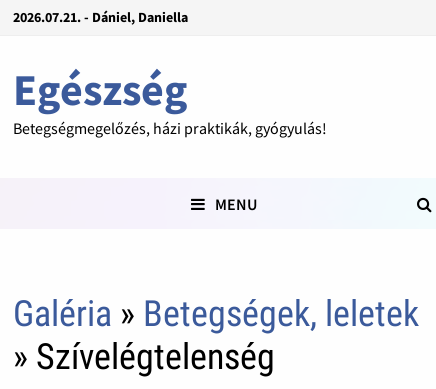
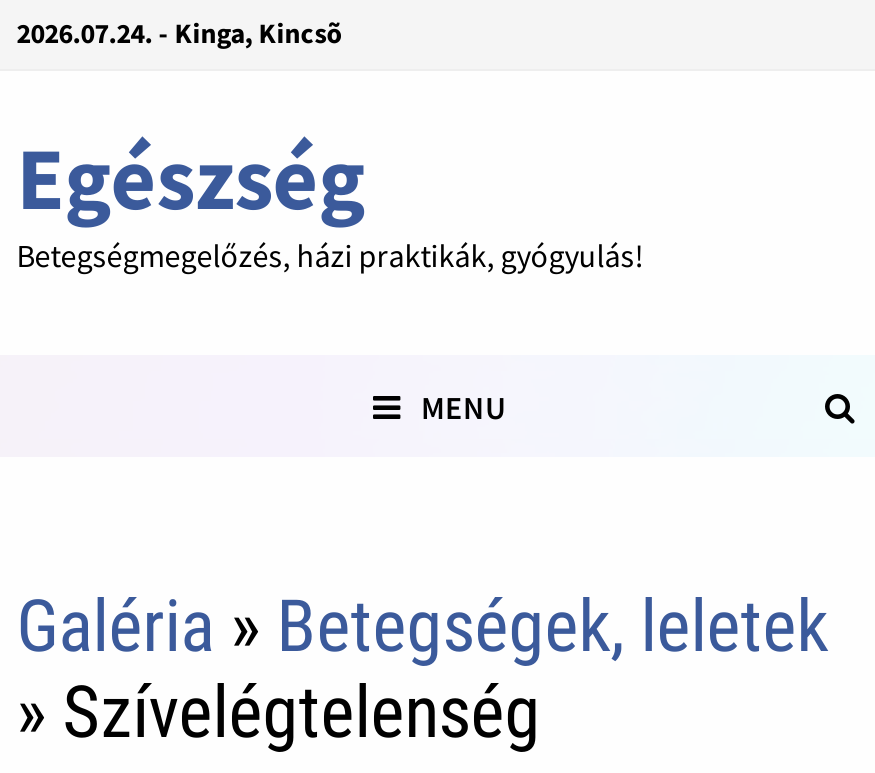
[13,8,188,26] 2026.07.21. - Dániel, Daniella -> [17,15,343,51] 2026.07.24. - Kinga, Kincsõ

